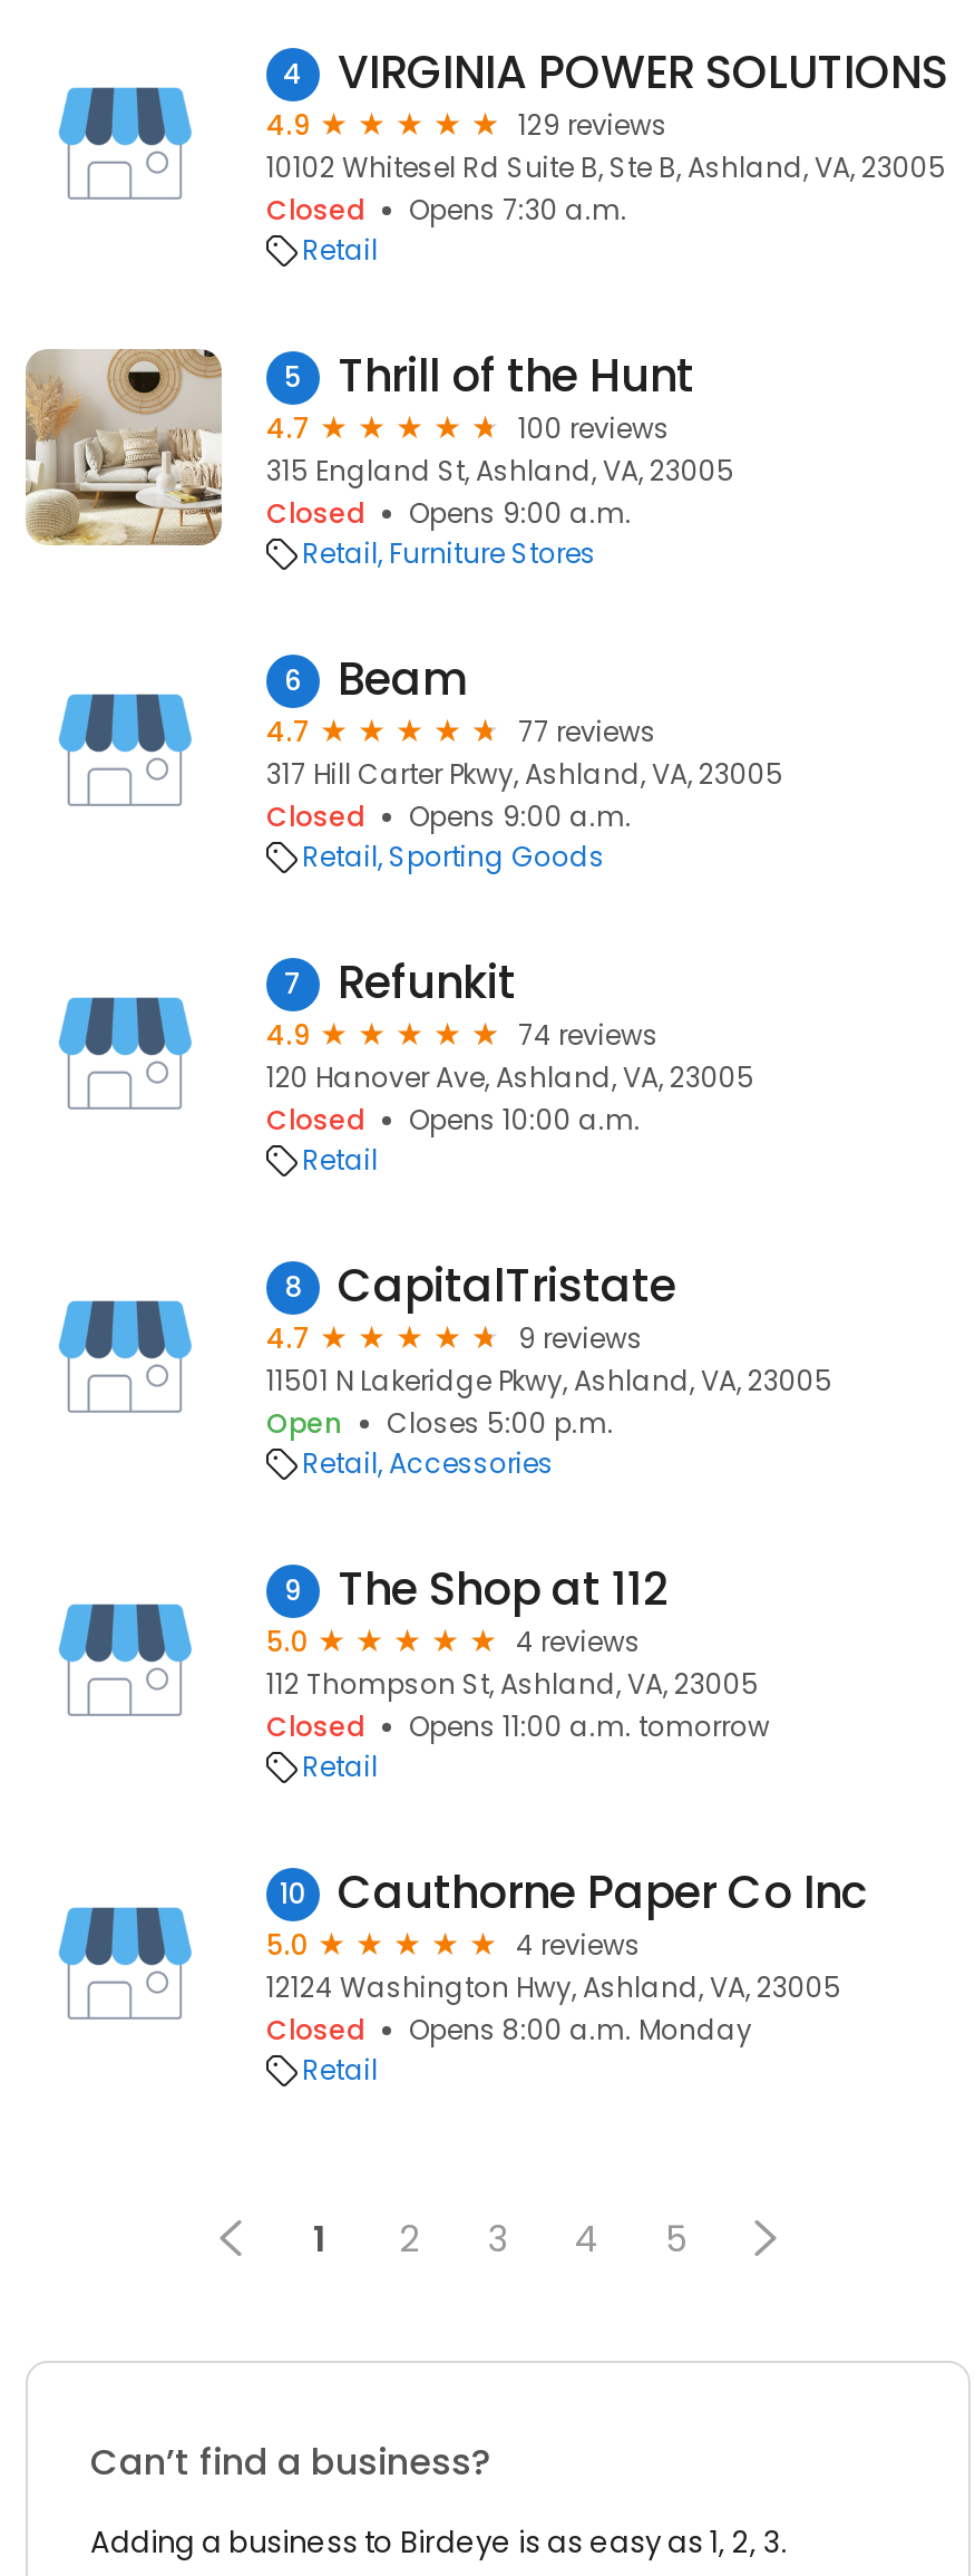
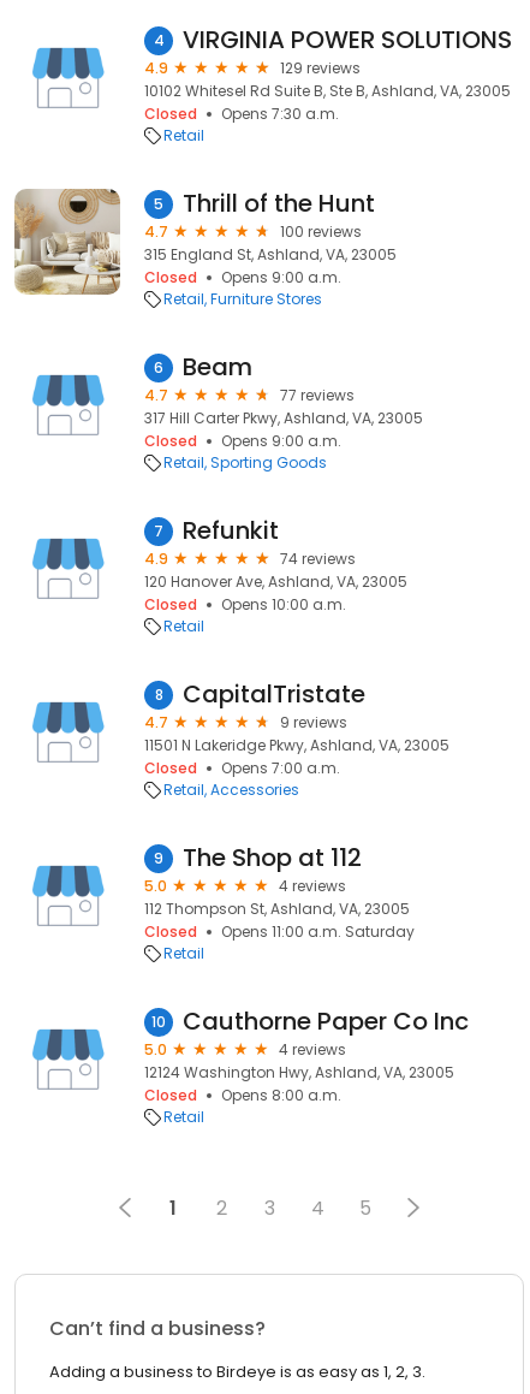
[266,1404,614,1442] Open | Closes 5:00 p.m. -> [144,758,340,778] Closed | Opens 7:00 a.m.
[409,1707,770,1745] Opens 11:00 a.m. tomorrow -> [221,921,415,942] Opens 11:00 a.m. Saturday
[409,2011,752,2049] Opens 8:00 a.m. Monday -> [221,1085,341,1105] Opens 8:00 a.m.

